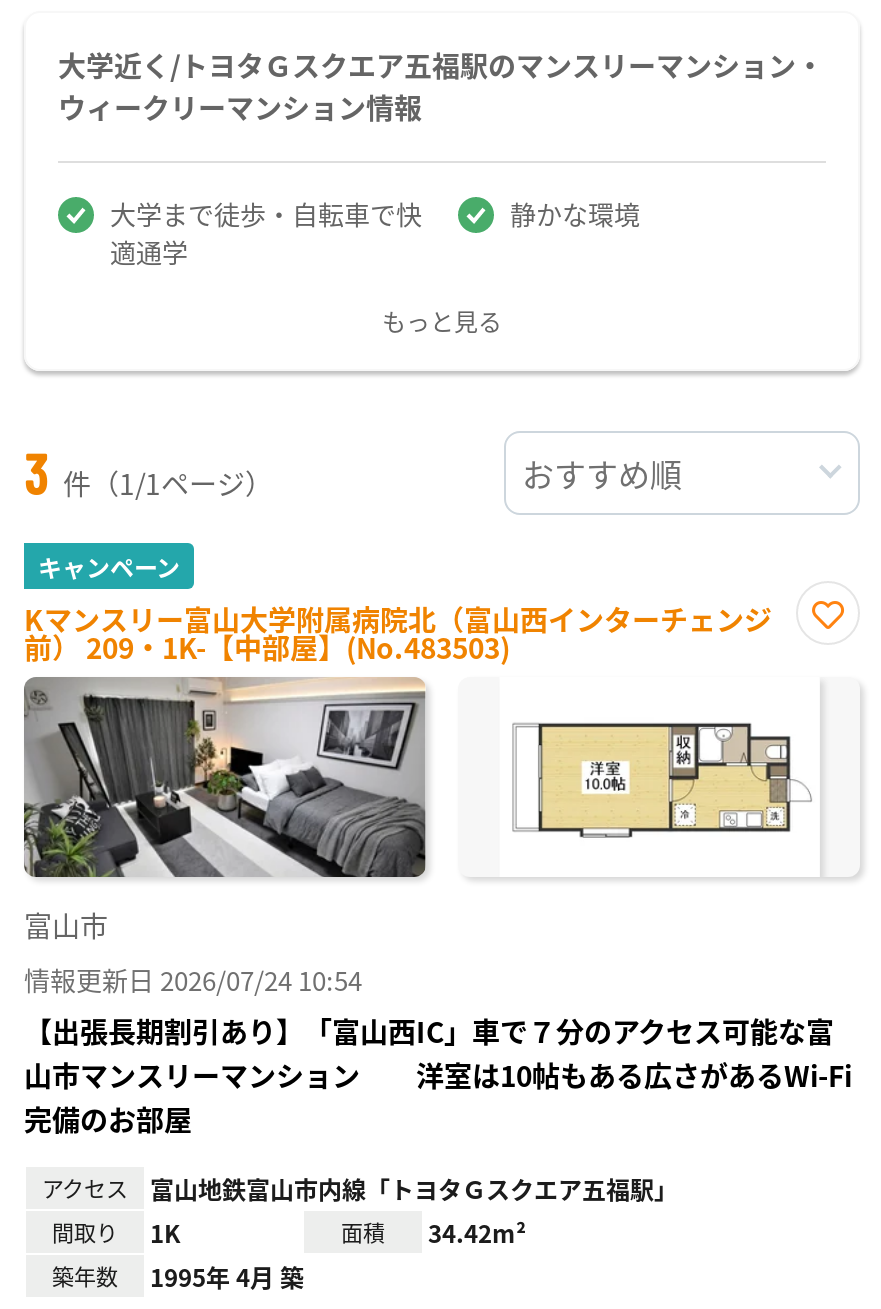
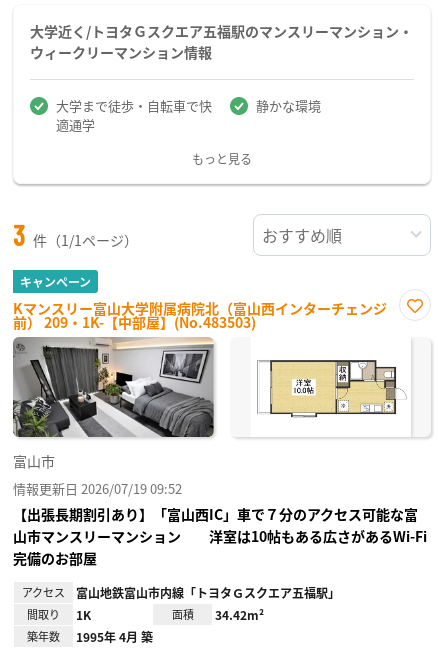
[24,961,362,999] 情報更新日 2026/07/24 10:54 -> [13,479,182,498] 情報更新日 2026/07/19 09:52

